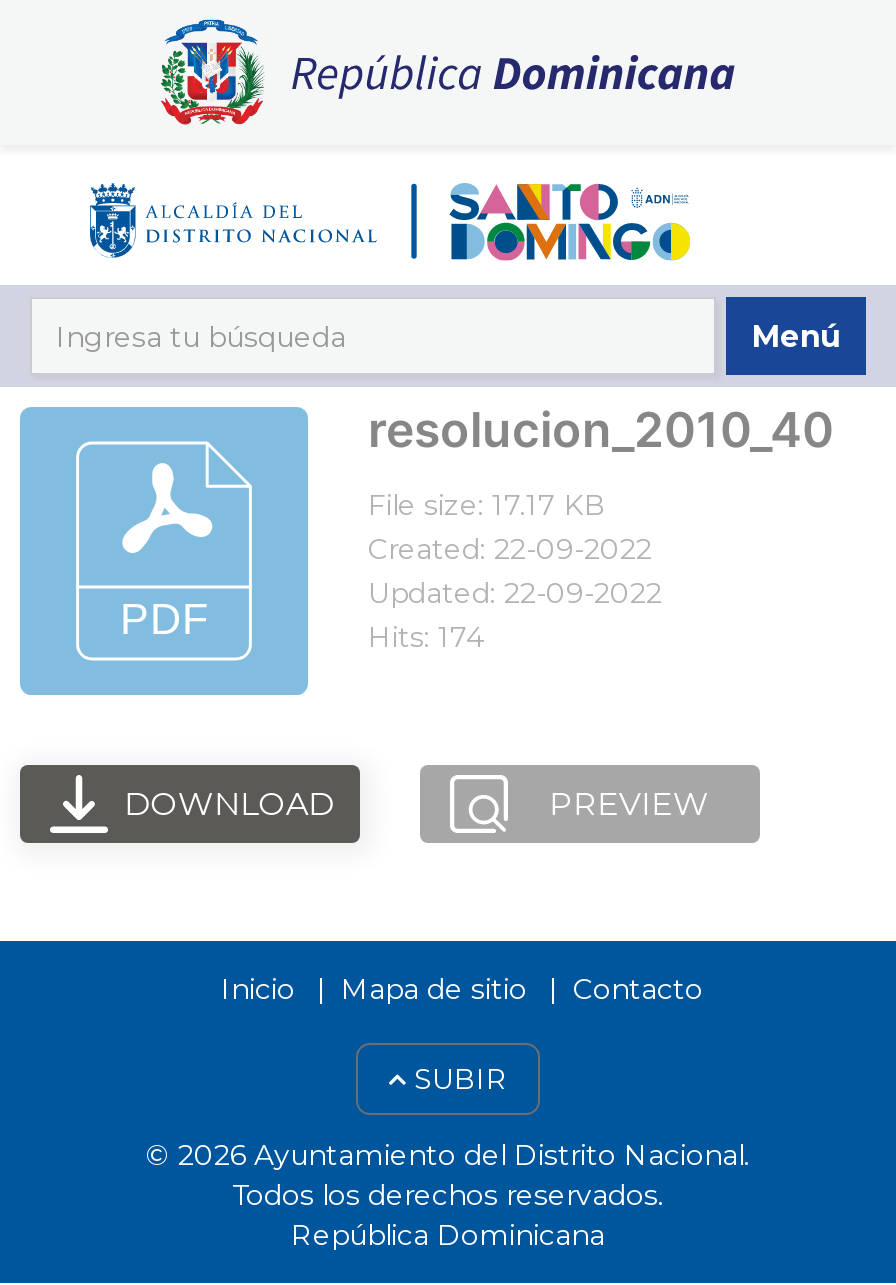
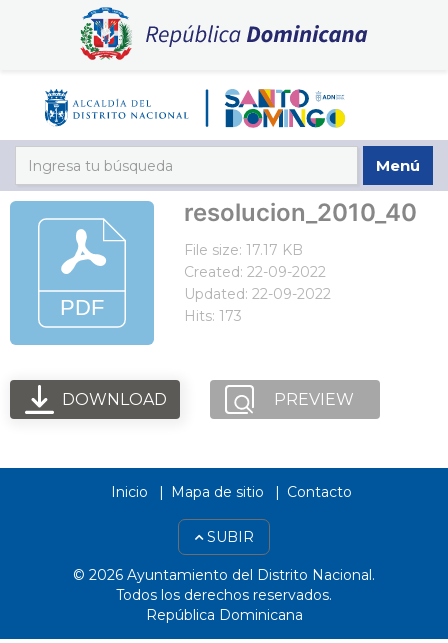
[368,620,484,656] Hits: 174 -> [184,307,242,325] Hits: 173

